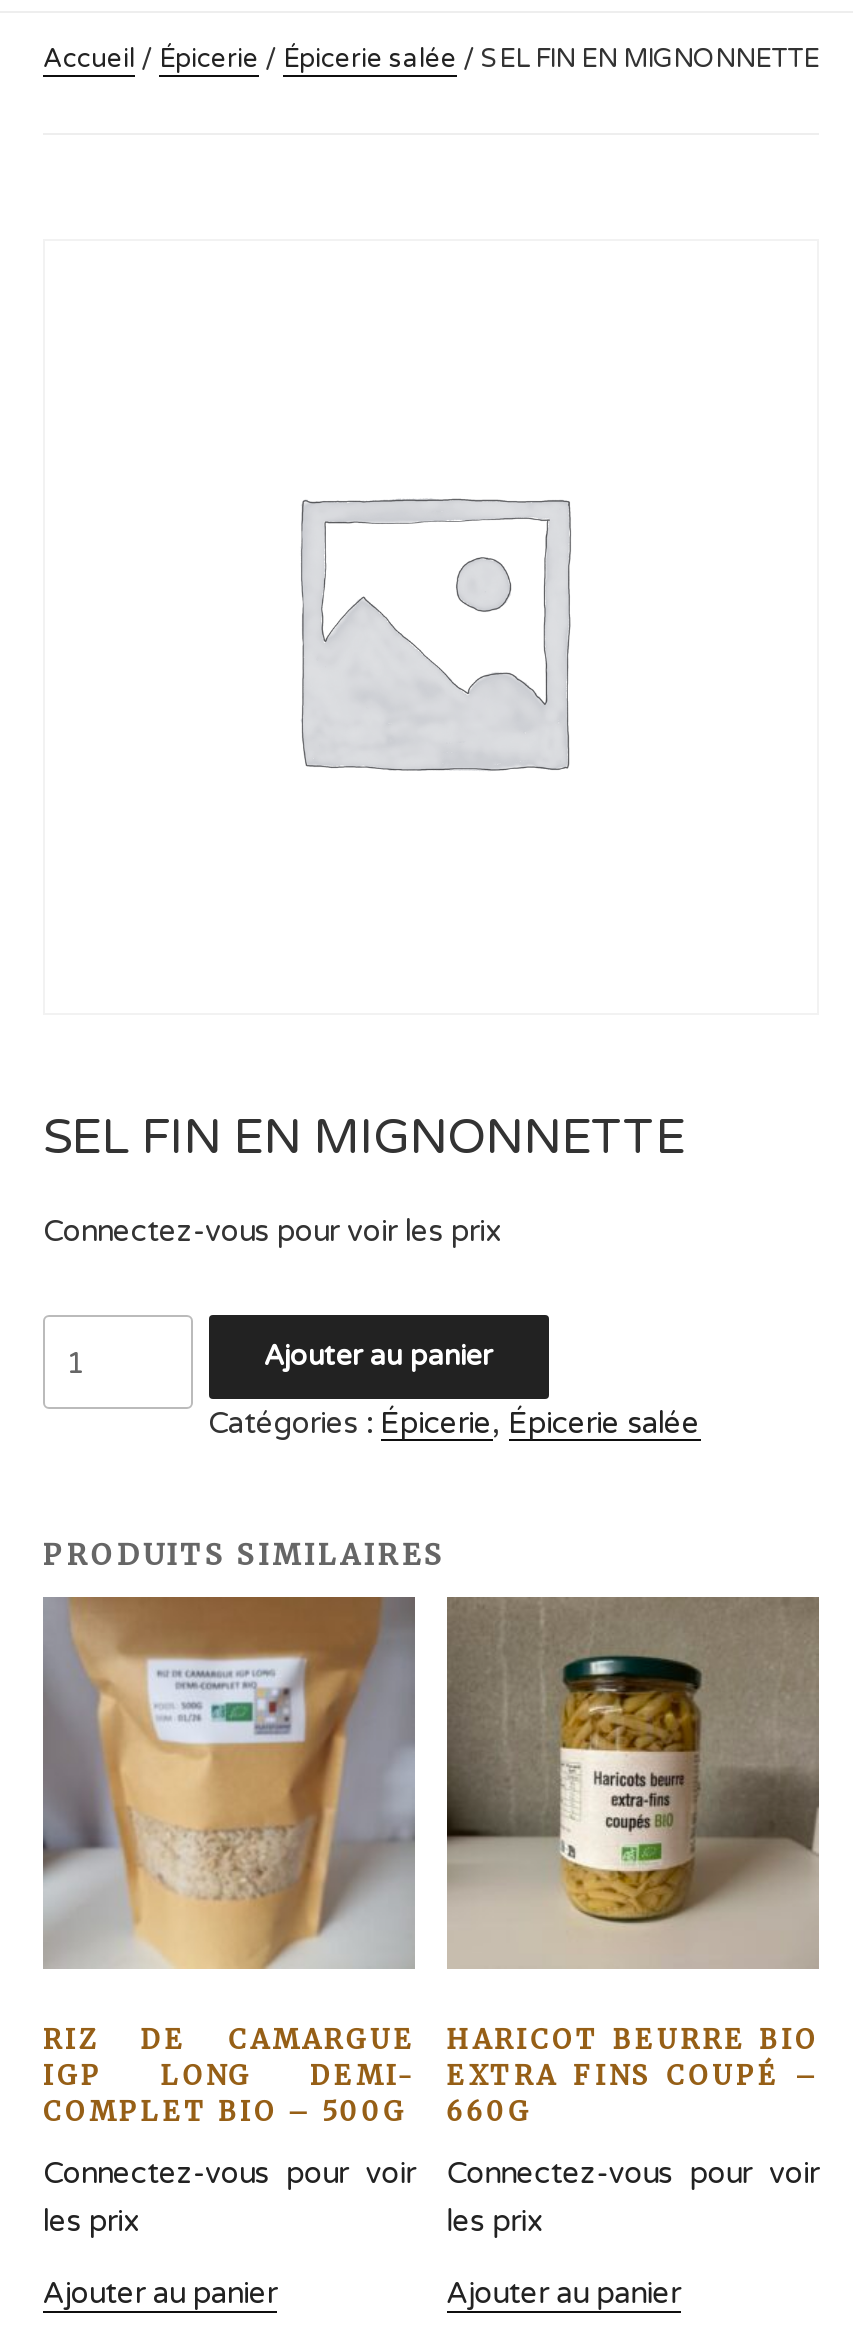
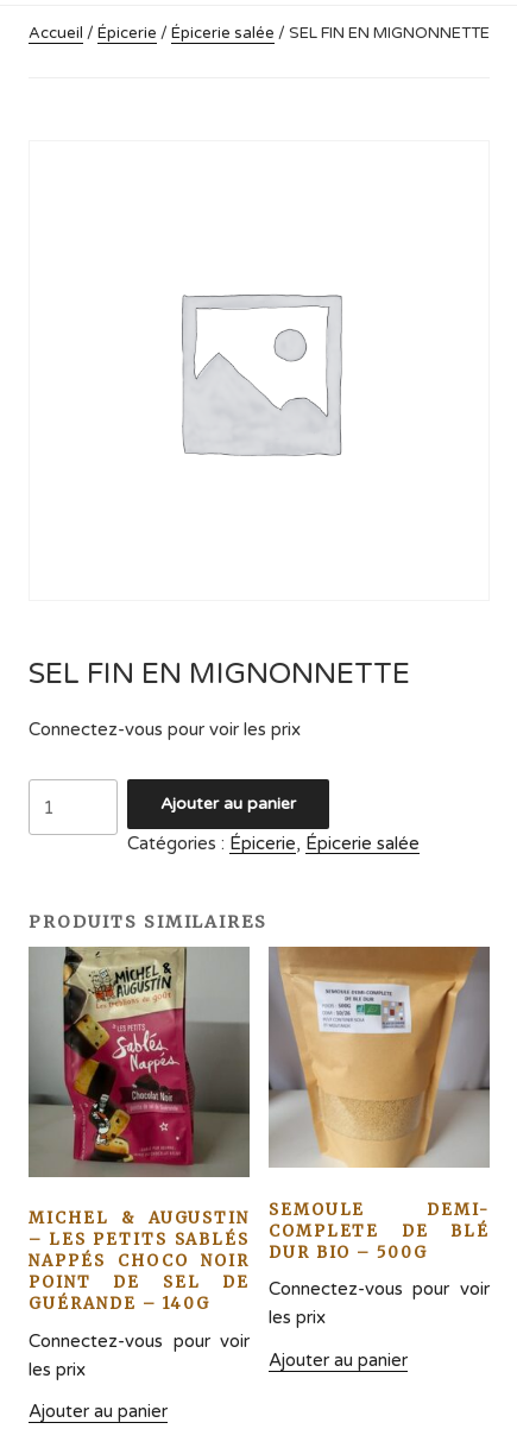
[43,1595,415,2128] [image] | RIZ DE CAMARGUE | IGP LONG DEMI- | COMPLET BIO – 500G -> [27,947,251,1314] [image] | MICHEL & AUGUSTIN | – LES PETITS SABLÉS | NAPPÉS CHOCO NOIR | POINT DE SEL DE | GUÉRANDE – 140G
[445,1597,819,2128] [image] | HARICOT BEURRE BIO | EXTRA FINS COUPÉ – | 660G -> [267,947,490,1262] [image] | SEMOULE DEMI- | COMPLETE DE BLÉ | DUR BIO – 500G

